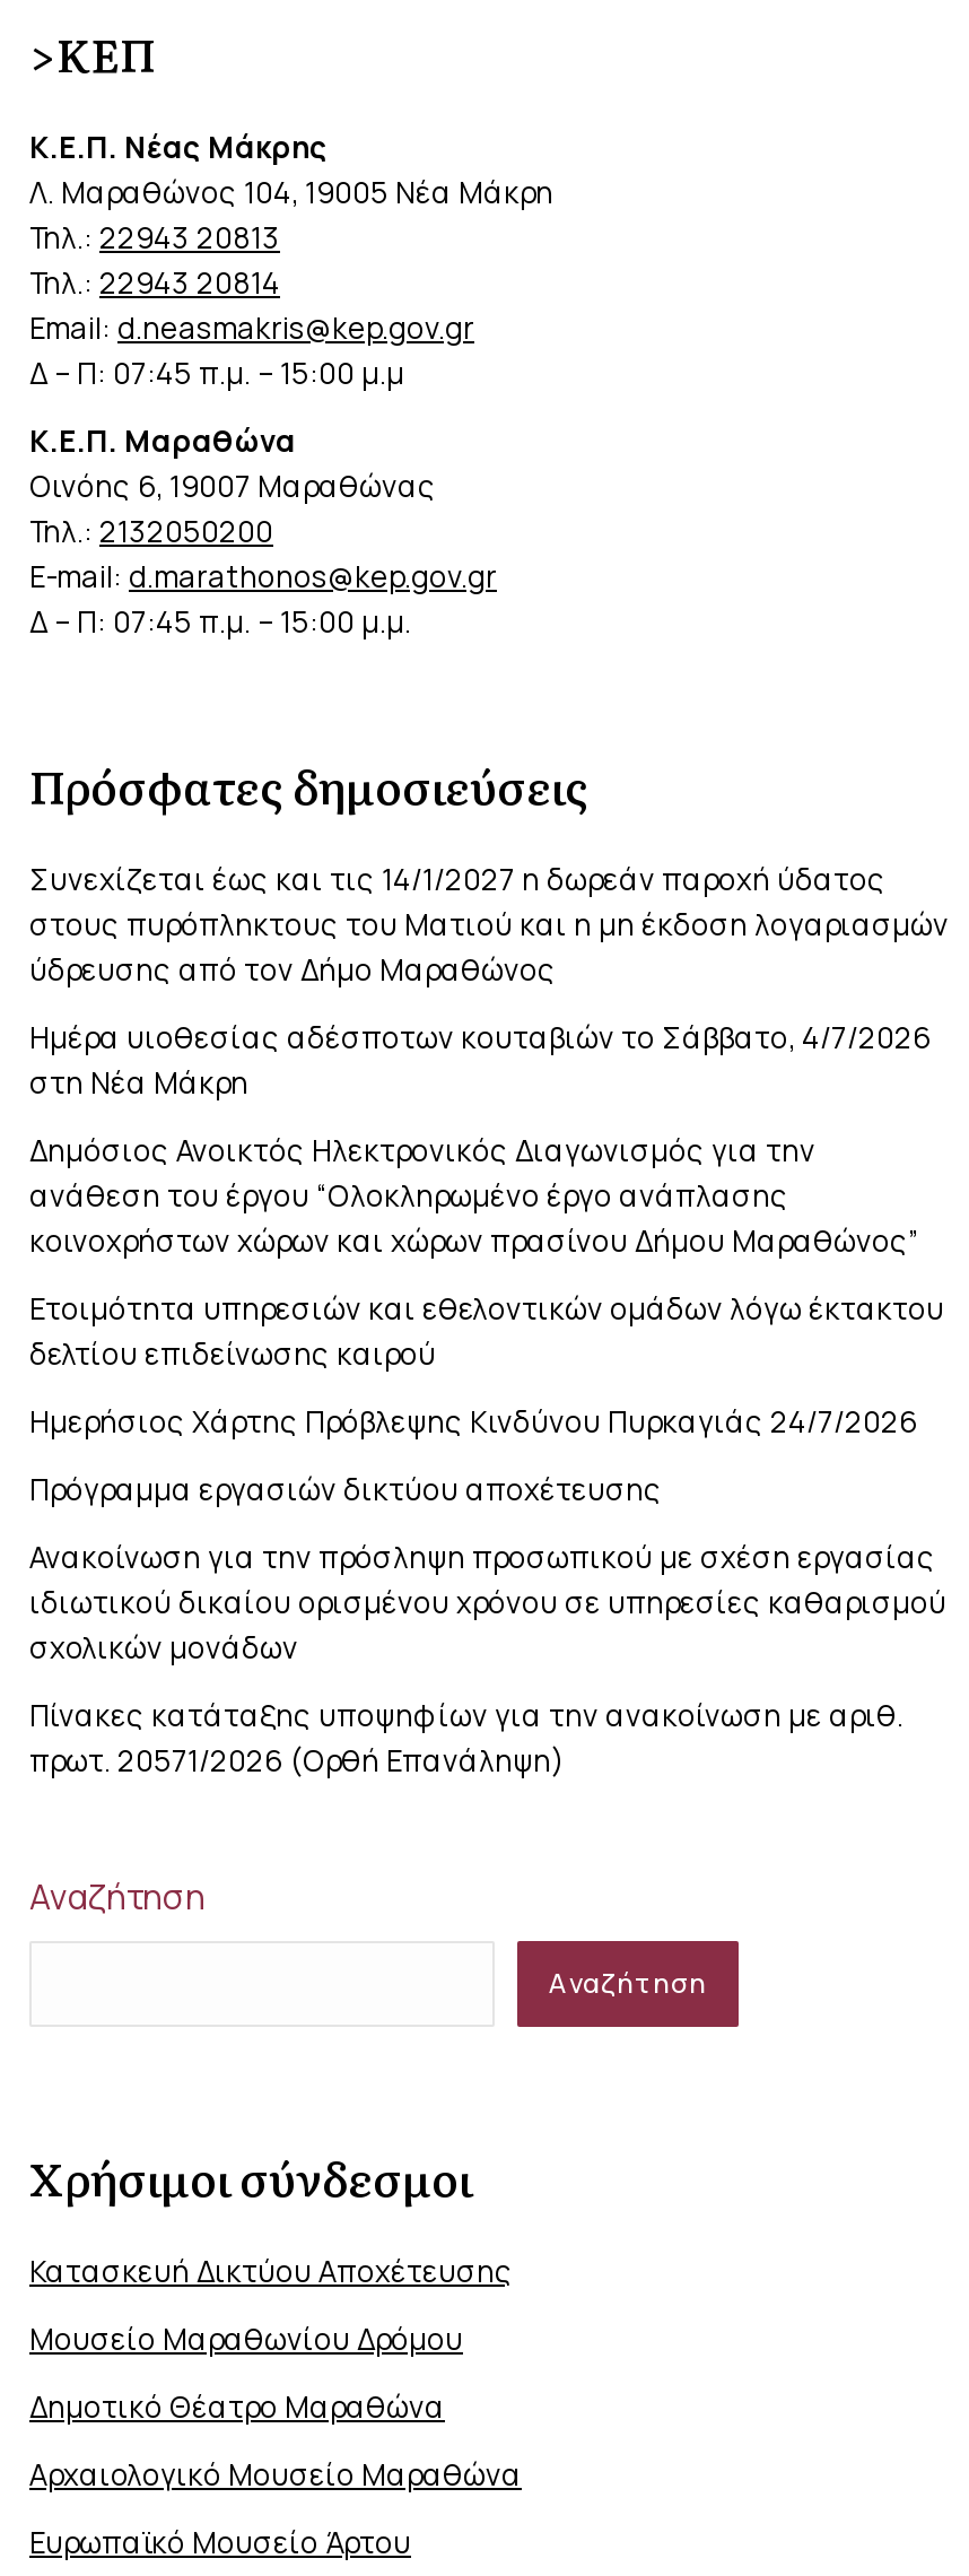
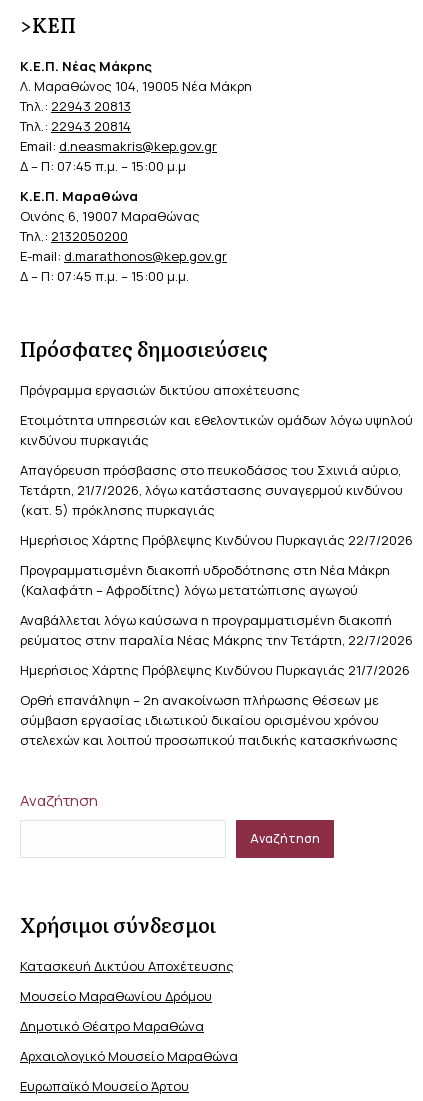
[29,858,949,1441] Συνεχίζεται έως και τις 14/1/2027 η δωρεάν παροχή ύδατος | στους πυρόπληκτους του Ματιού και η μη έκδοση λογαριασμών | ύδρευσης από τον Δήμο Μαραθώνος | Ημέρα υιοθεσίας αδέσποτων κουταβιών το Σάββατο, 4/7/2026 | στη Νέα Μάκρη | Δημόσιος Ανοικτός Ηλεκτρονικός Διαγωνισμός για την | ανάθεση του έργου “Ολοκληρωμένο έργο ανάπλασης | κοινοχρήστων χώρων και χώρων πρασίνου Δήμου Μαραθώνος” | Ετοιμότητα υπηρεσιών και εθελοντικών ομάδων λόγω έκτακτου | δελτίου επιδείνωσης καιρού | Ημερήσιος Χάρτης Πρόβλεψης Κινδύνου Πυρκαγιάς 24/7/2026 -> none
moved [29,1468,662,1508] -> [20,380,300,398]: Πρόγραμμα εργασιών δικτύου αποχέτευσης
[29,1535,946,1779] Ανακοίνωση για την πρόσληψη προσωπικού με σχέση εργασίας | ιδιωτικού δικαίου ορισμένου χρόνου σε υπηρεσίες καθαρισμού | σχολικών μονάδων | Πίνακες κατάταξης υποψηφίων για την ανακοίνωση με αριθ. | πρωτ. 20571/2026 (Ορθή Επανάληψη) -> [20,410,413,748] Ετοιμότητα υπηρεσιών και εθελοντικών ομάδων λόγω υψηλού | κινδύνου πυρκαγιάς | Απαγόρευση πρόσβασης στο πευκοδάσος του Σχινιά αύριο, | Τετάρτη, 21/7/2026, λόγω κατάστασης συναγερμού κινδύνου | (κατ. 5) πρόκλησης πυρκαγιάς | Ημερήσιος Χάρτης Πρόβλεψης Κινδύνου Πυρκαγιάς 22/7/2026 | Προγραμματισμένη διακοπή υδροδότησης στη Νέα Μάκρη | (Καλαφάτη – Αφροδίτης) λόγω μετατώπισης αγωγού | Αναβάλλεται λόγω καύσωνα η προγραμματισμένη διακοπή | ρεύματος στην παραλία Νέας Μάκρης την Τετάρτη, 22/7/2026 | Ημερήσιος Χάρτης Πρόβλεψης Κινδύνου Πυρκαγιάς 21/7/2026 | Ορθή επανάληψη – 2η ανακοίνωση πλήρωσης θέσεων με | σύμβαση εργασίας ιδιωτικού δικαίου ορισμένου χρόνου | στελεχών και λοιπού προσωπικού παιδικής κατασκήνωσης

